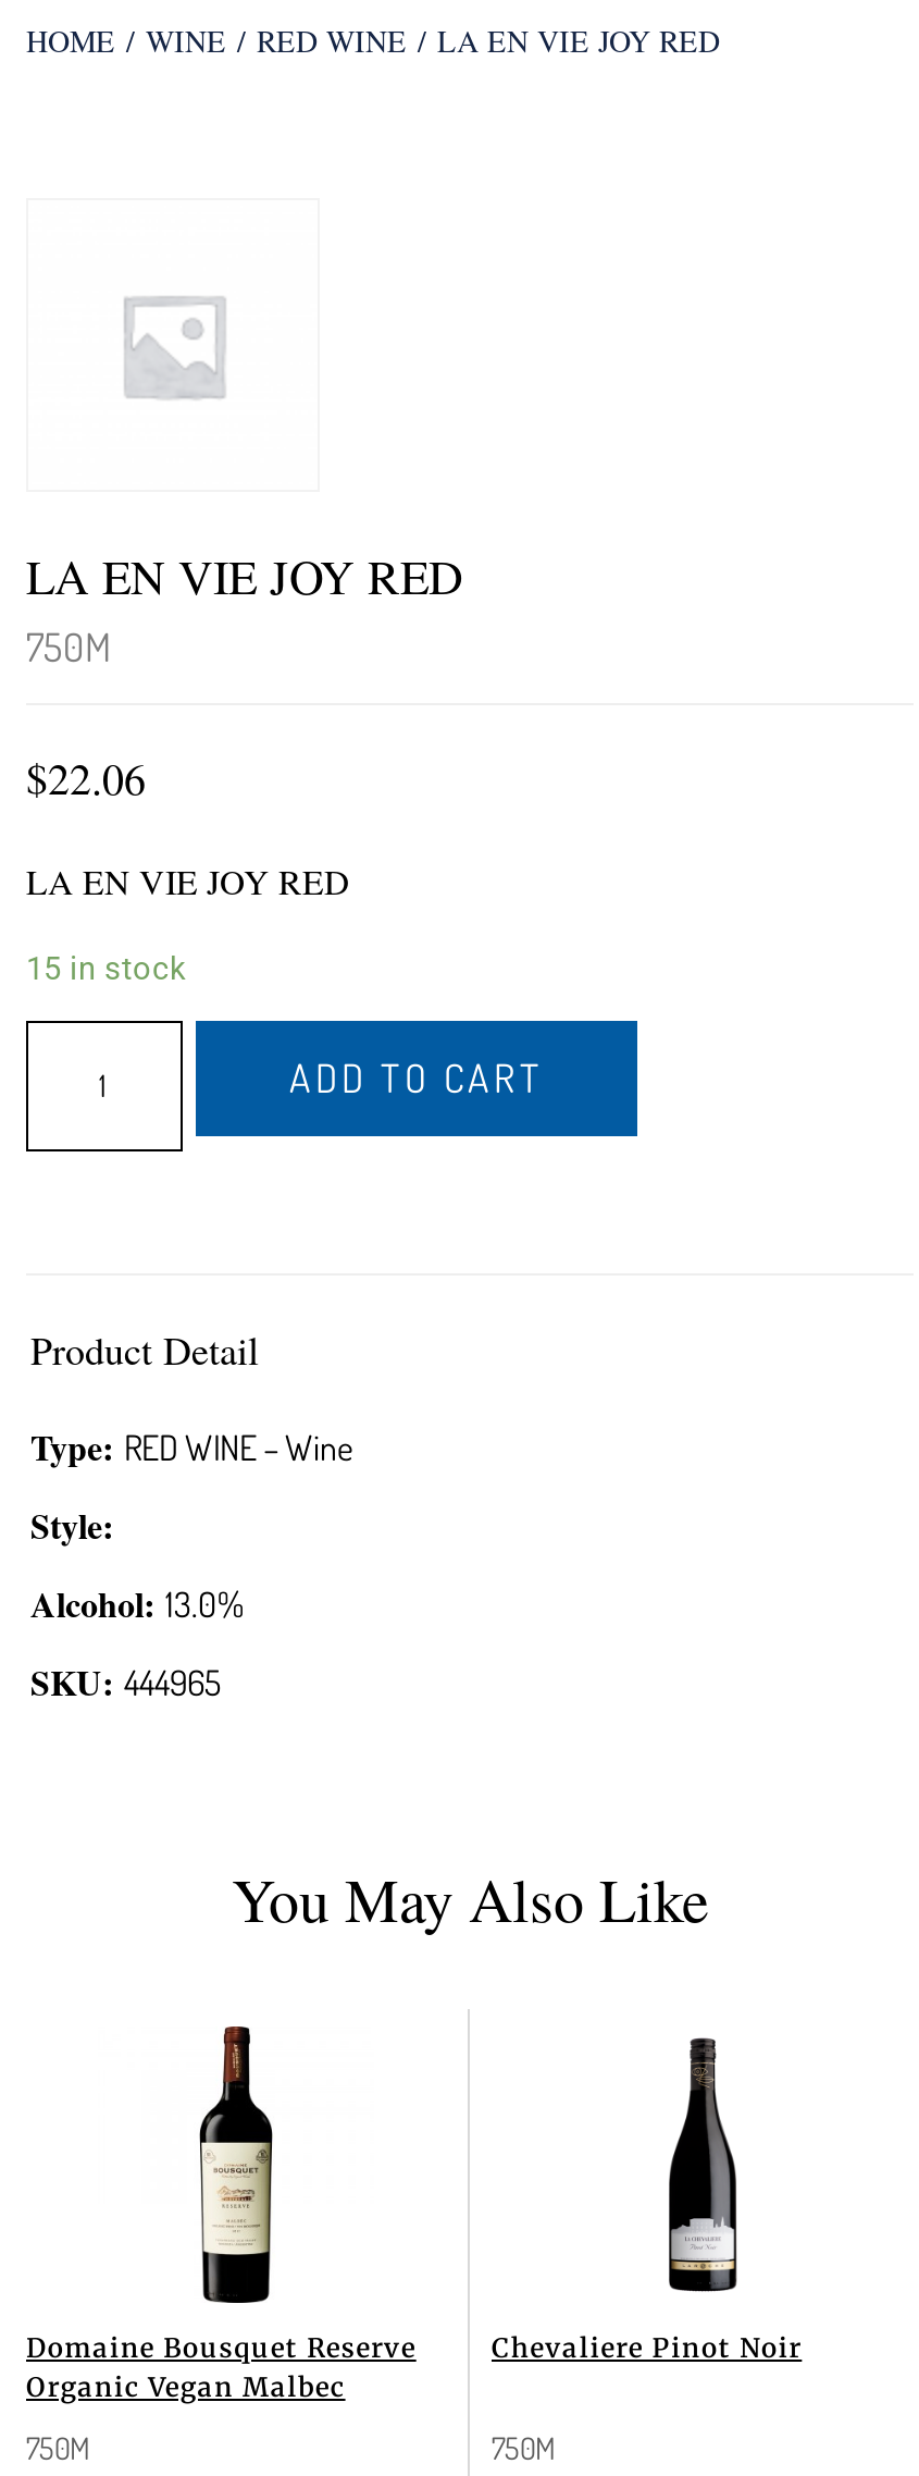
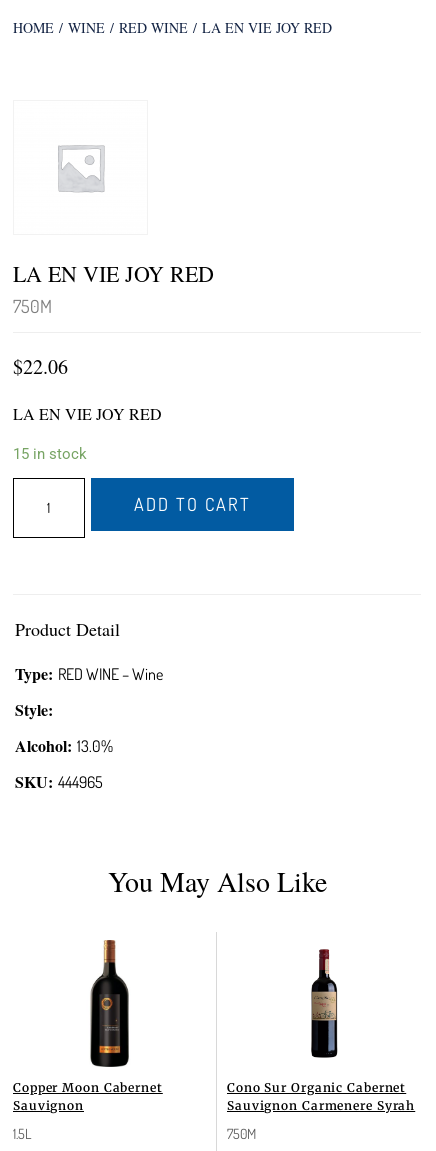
[26,2027,416,2403] [image] | Domaine Bousquet Reserve | Organic Vegan Malbec -> [13,940,163,1113] [image] | Copper Moon Cabernet | Sauvignon
[492,2035,802,2363] [image] | Chevaliere Pinot Noir -> [227,945,415,1113] [image] | Cono Sur Organic Cabernet | Sauvignon Carmenere Syrah
[26,2429,89,2466] 750M -> [13,1125,31,1142] 1.5L

